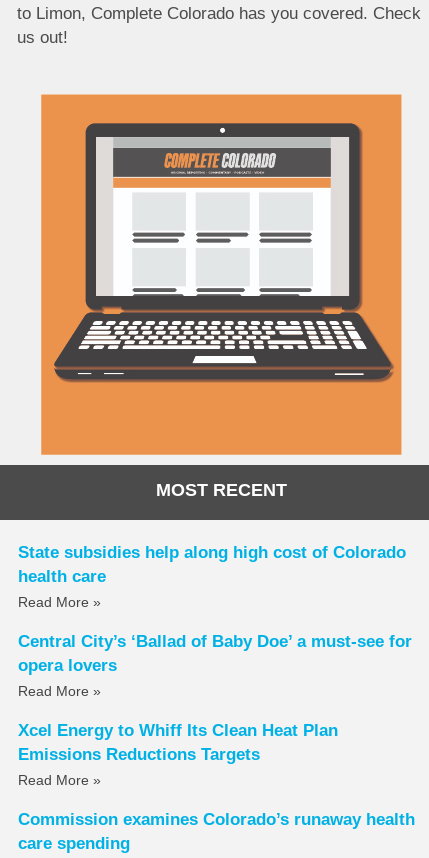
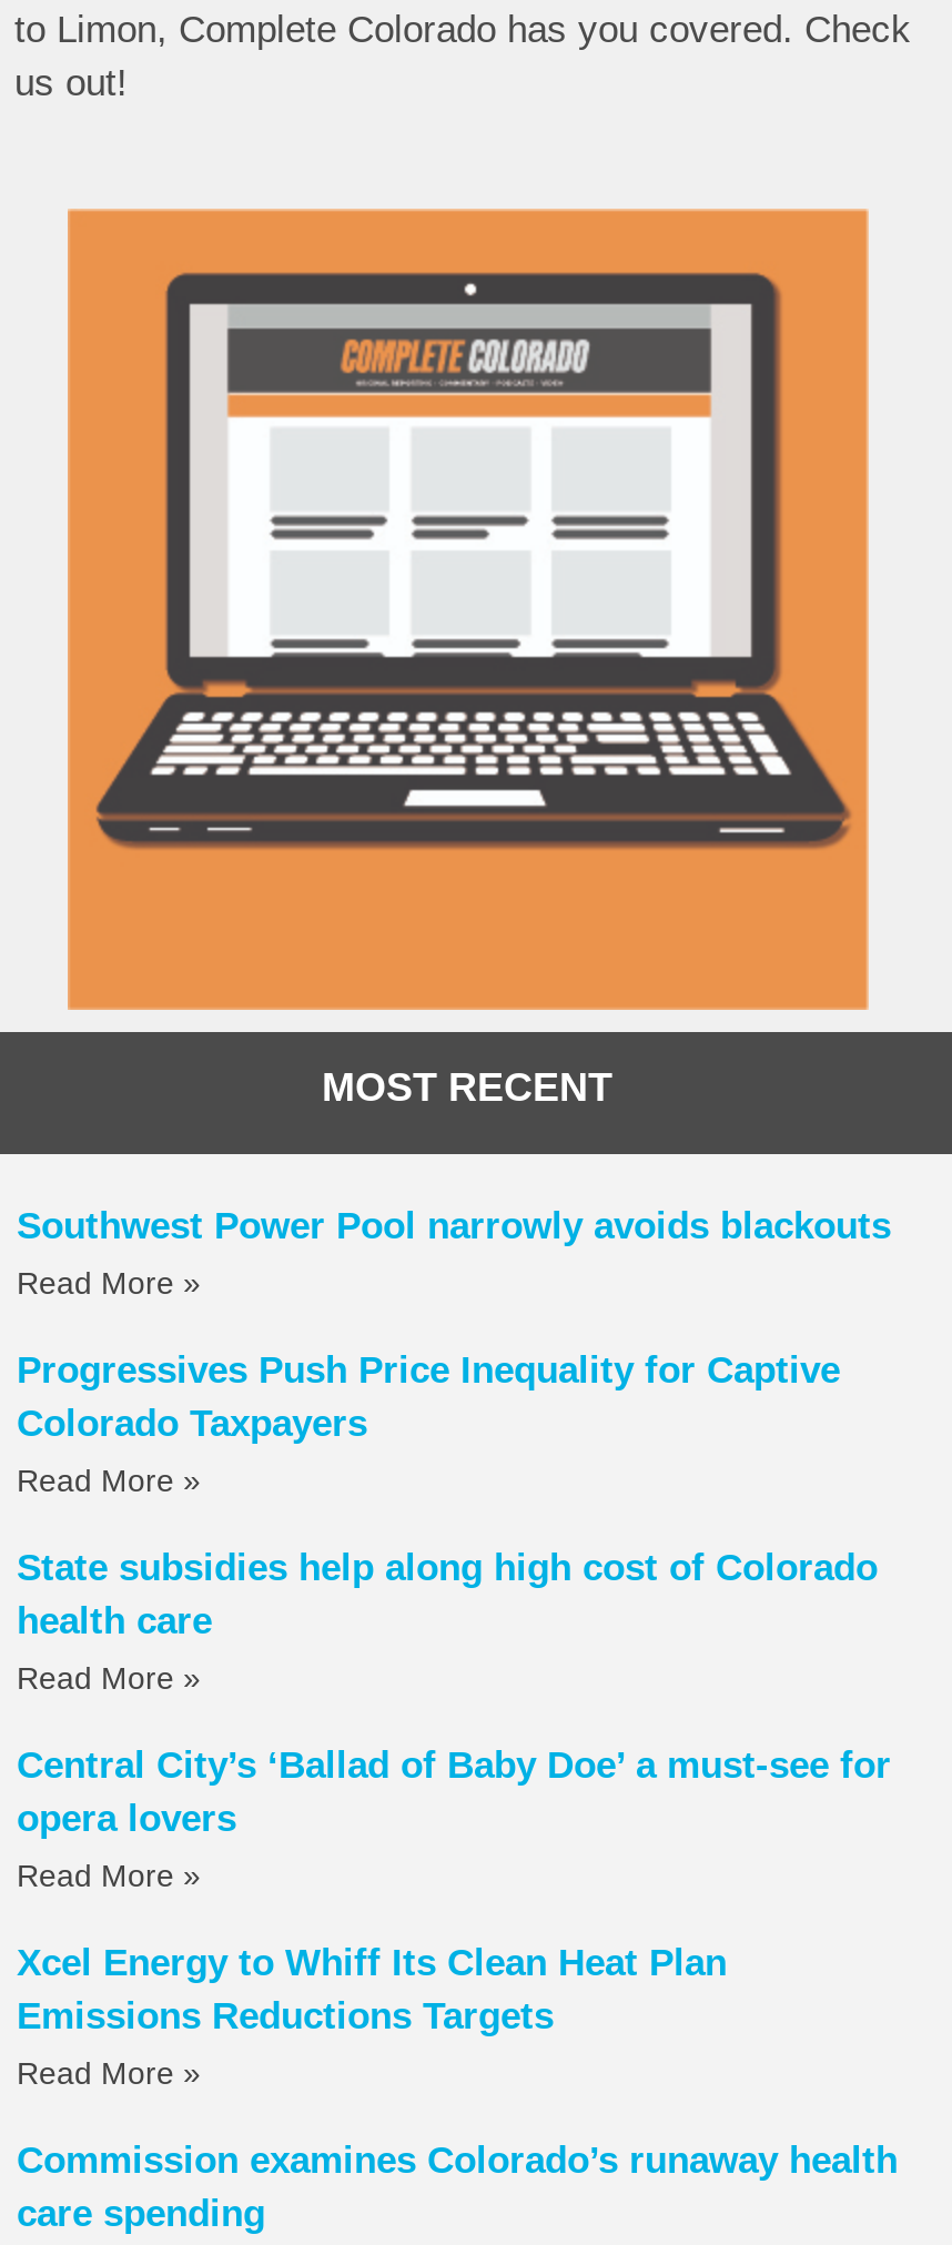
none -> [17,1205,913,1498] Southwest Power Pool narrowly avoids blackouts | Read More » | Progressives Push Price Inequality for Captive | Colorado Taxpayers | Read More »

